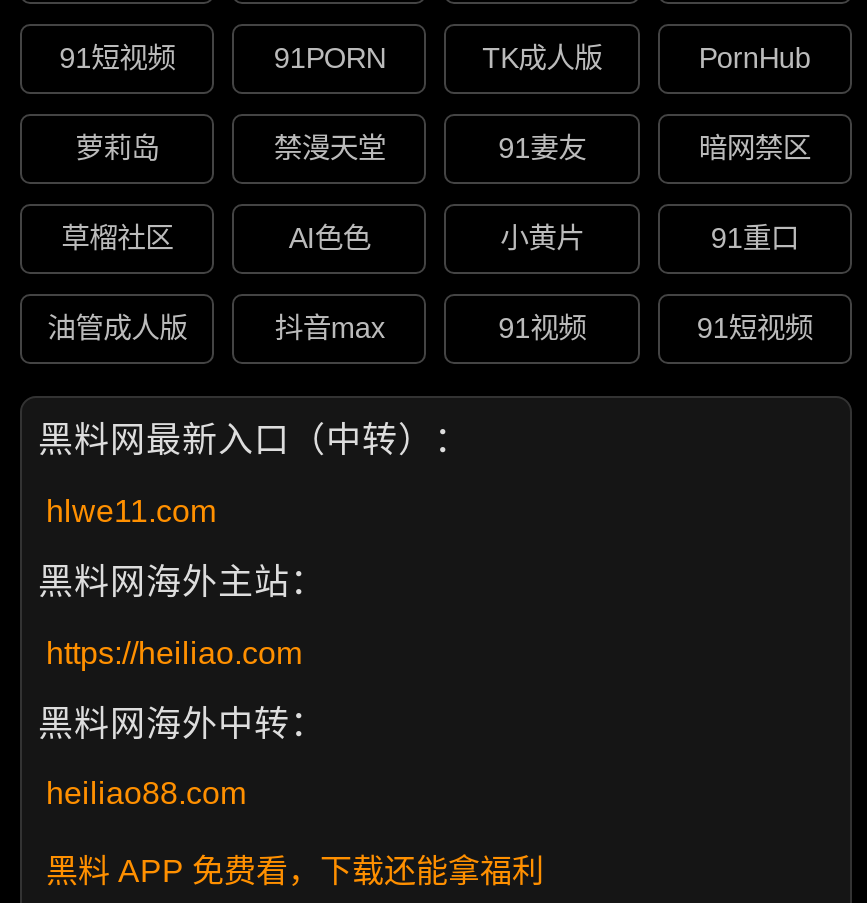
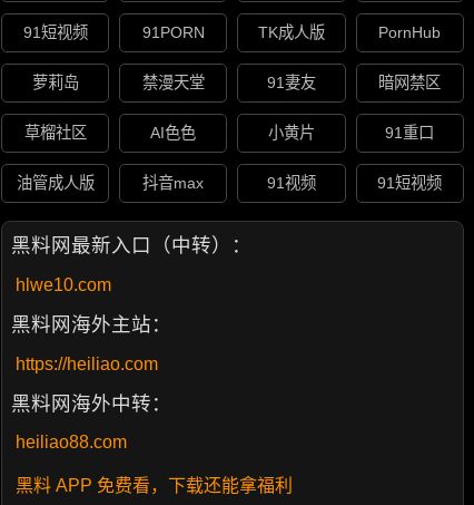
[46,494,216,528] hlwe11.com -> [16,275,111,294] hlwe10.com

